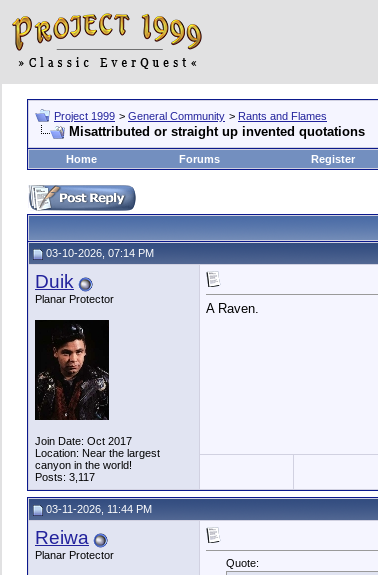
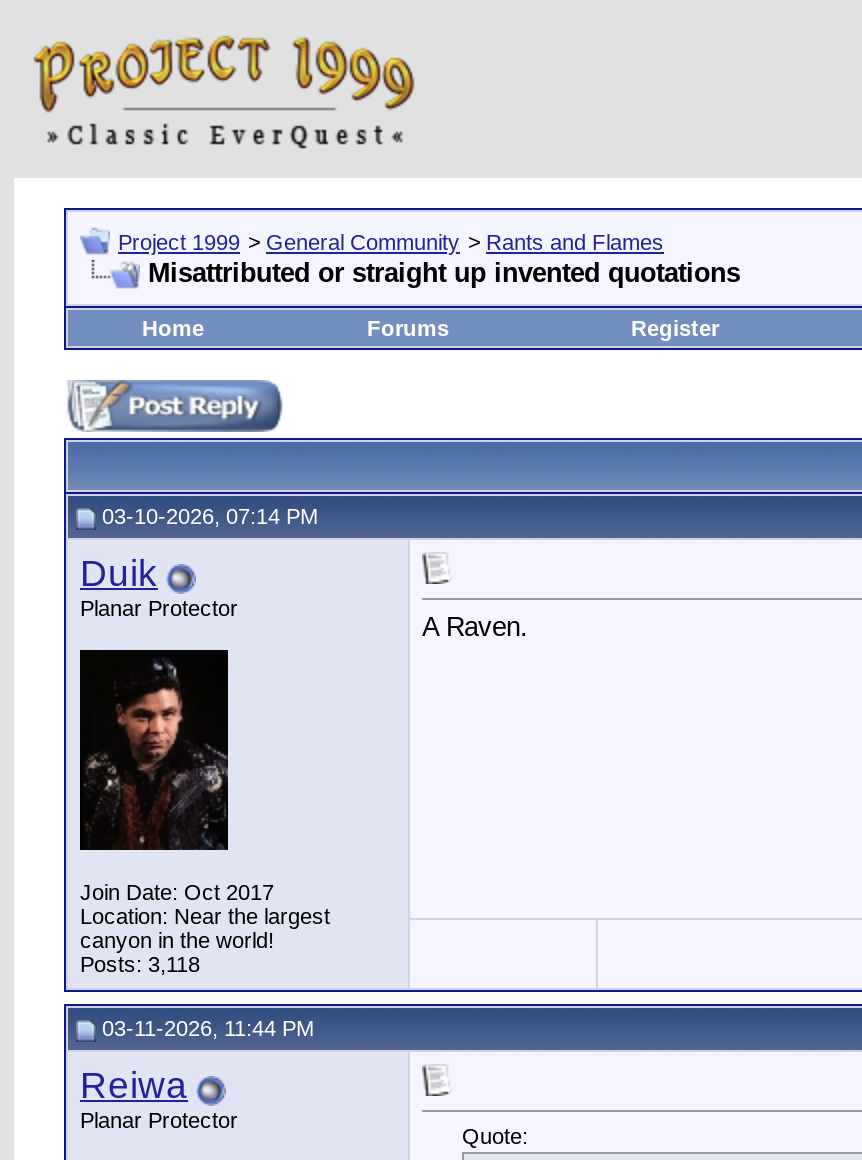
[35,471,95,483] Posts: 3,117 -> [80,952,200,976] Posts: 3,118

